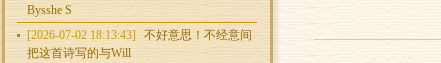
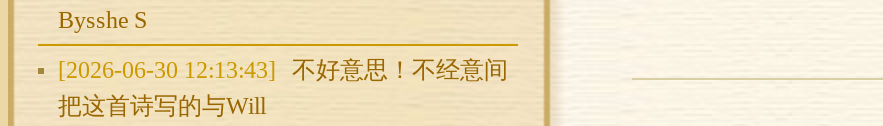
[27,28,252,42] [2026-07-02 18:13:43] 不好意思！不经意间 -> [58,56,508,84] [2026-06-30 12:13:43] 不好意思！不经意间

